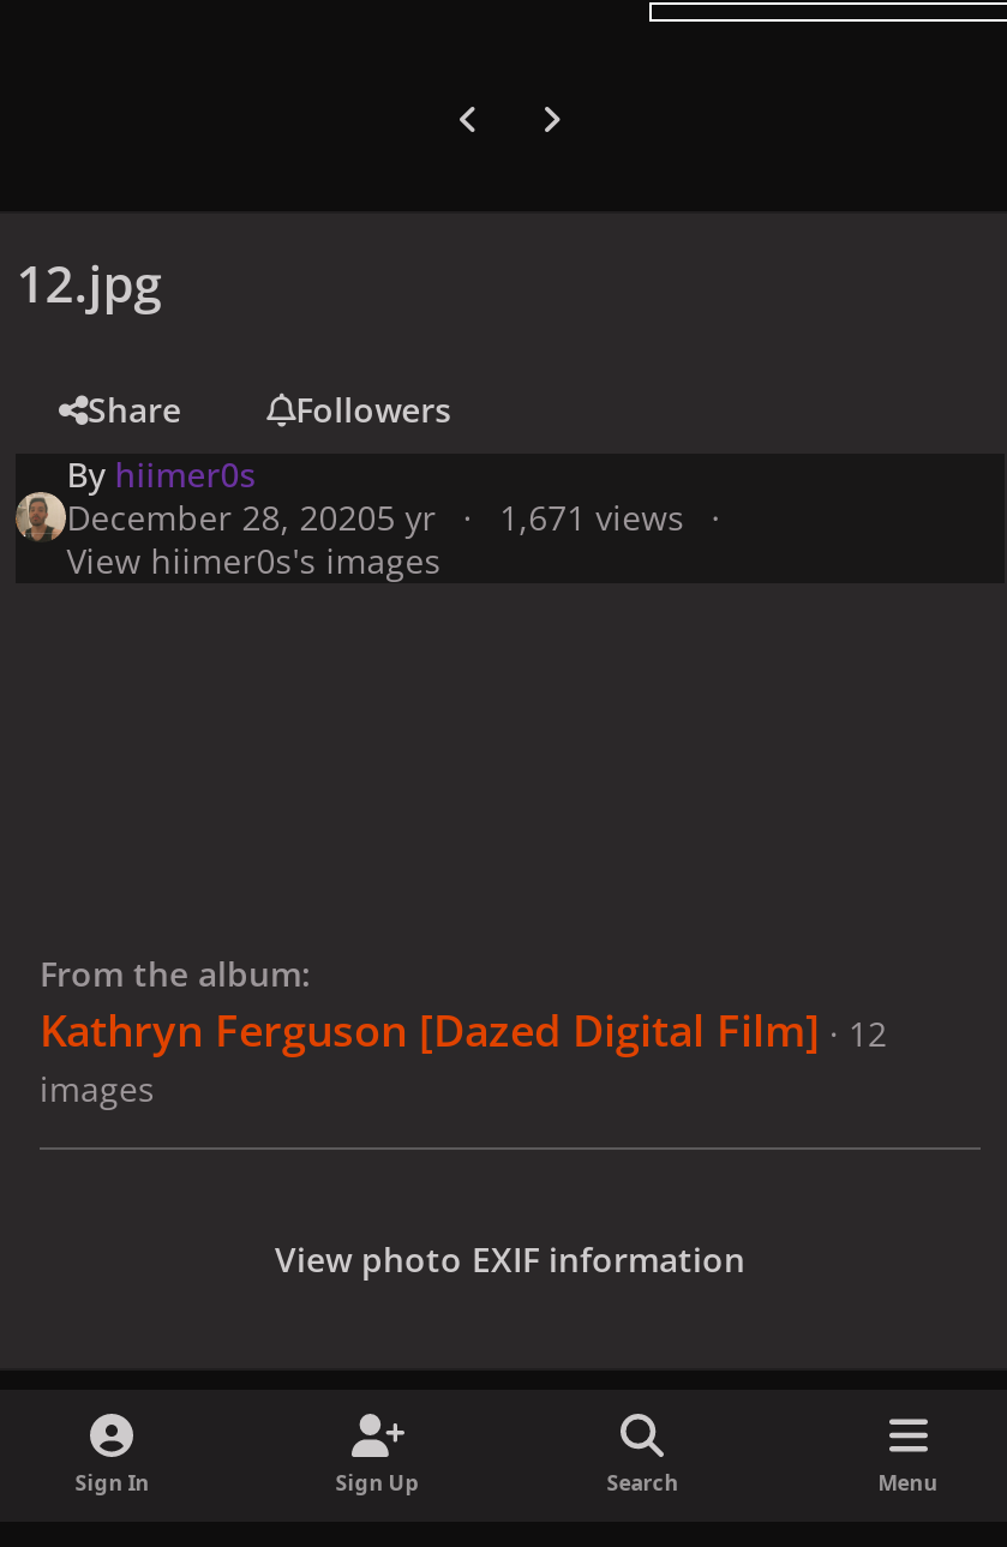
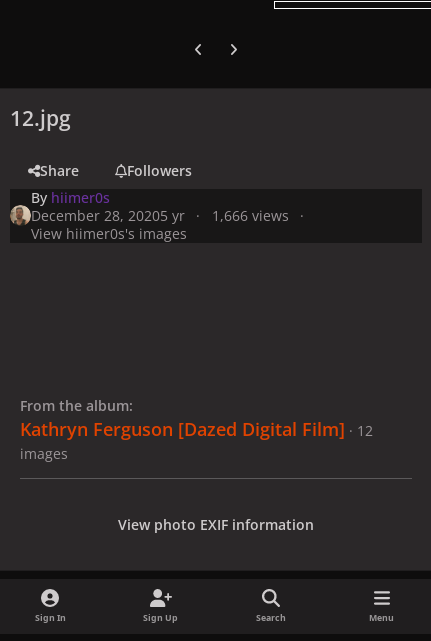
[66,493,684,539] December 28, 20205 yr 1,671 views -> [31,205,289,224] December 28, 20205 yr 1,666 views

